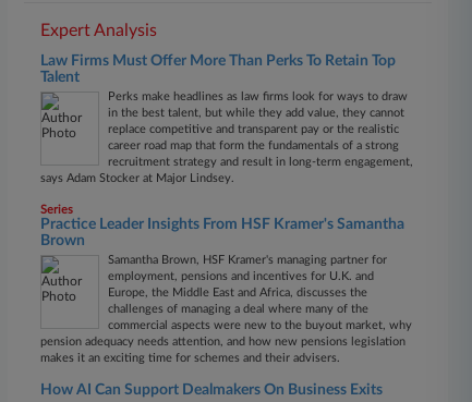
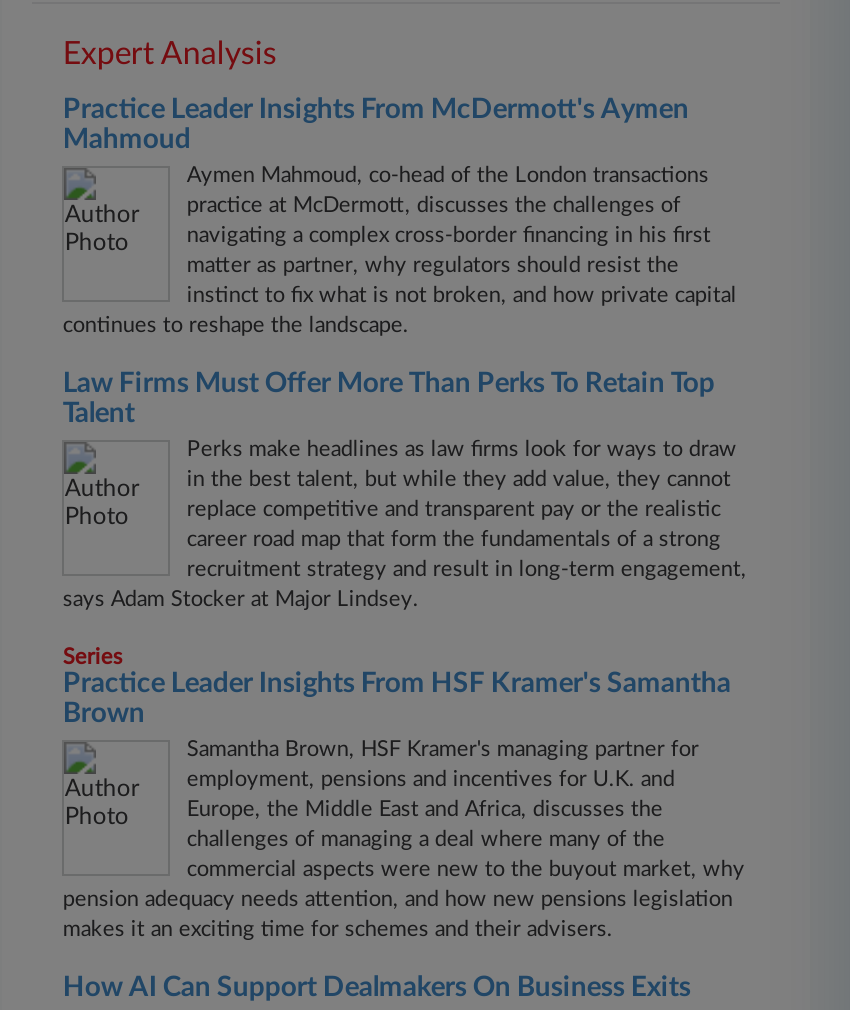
none -> [63,96,737,336] Practice Leader Insights From McDermott's Aymen | Mahmoud | Aymen Mahmoud, co-head of the London transactions | practice at McDermott, discusses the challenges of | navigating a complex cross-border financing in his first | matter as partner, why regulators should resist the | instinct to fix what is not broken, and how private capital | continues to reshape the landscape.

